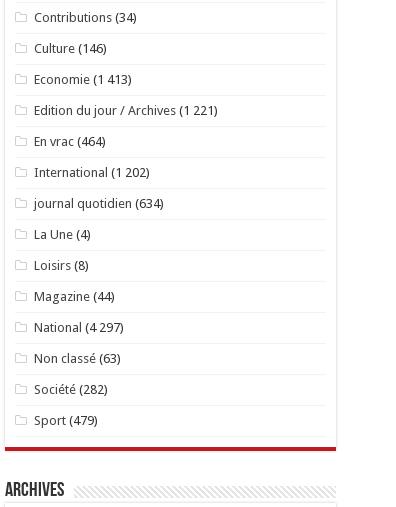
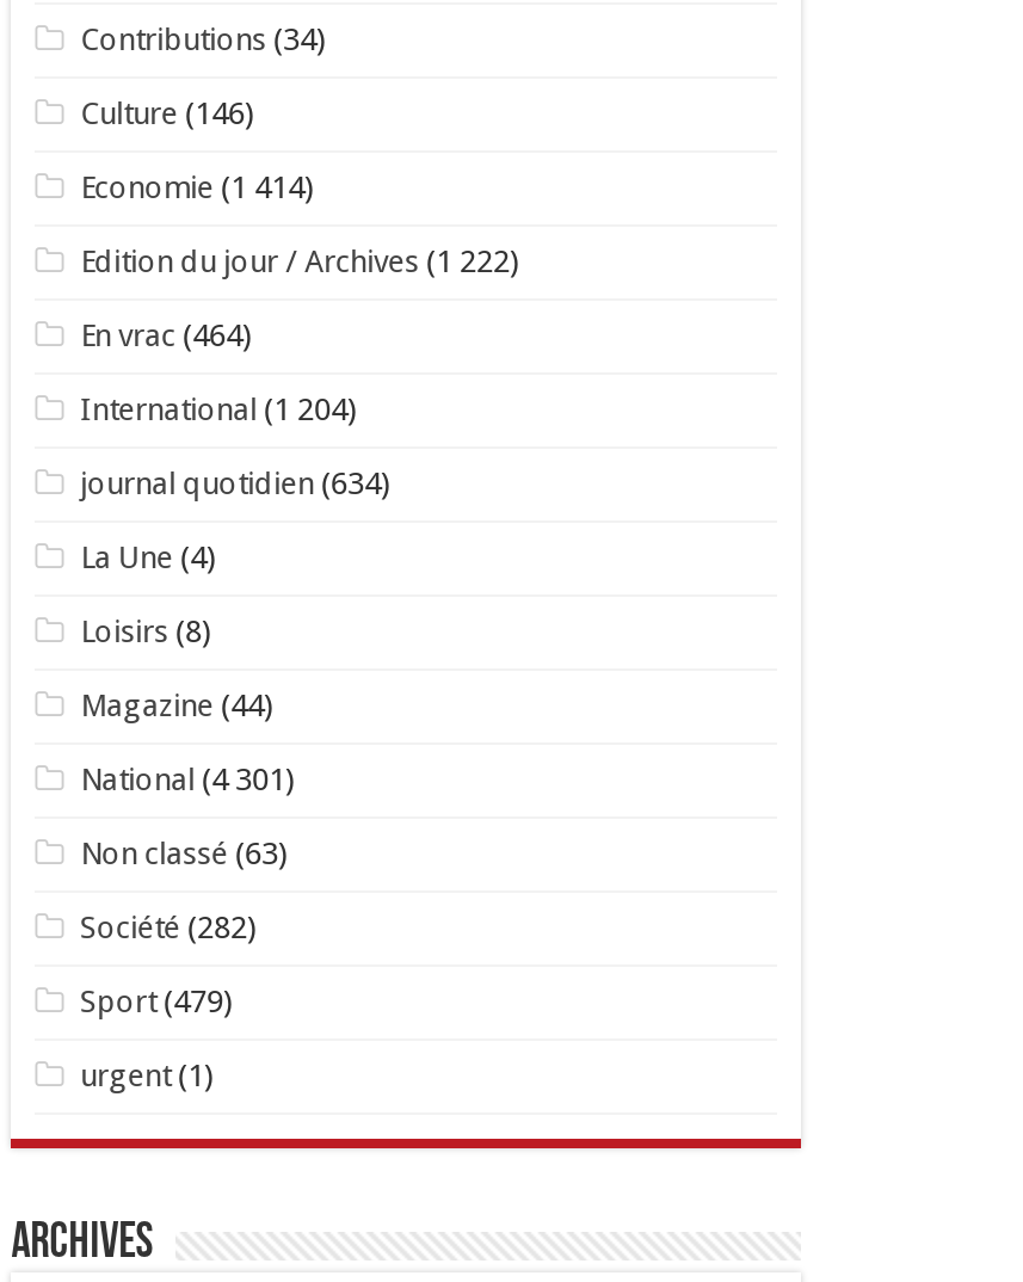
[34,72,132,87] Economie (1 413) -> [80,170,314,206] Economie (1 414)
[34,103,218,118] Edition du jour / Archives (1 221) -> [80,244,519,280] Edition du jour / Archives (1 222)
[34,165,150,180] International (1 202) -> [80,392,357,428] International (1 204)
[34,320,124,335] National (4 297) -> [80,762,295,798] National (4 301)
none -> [80,1058,214,1094] urgent (1)

